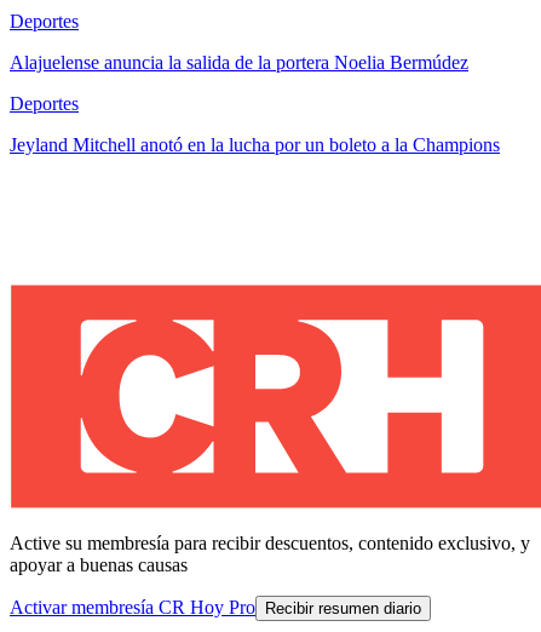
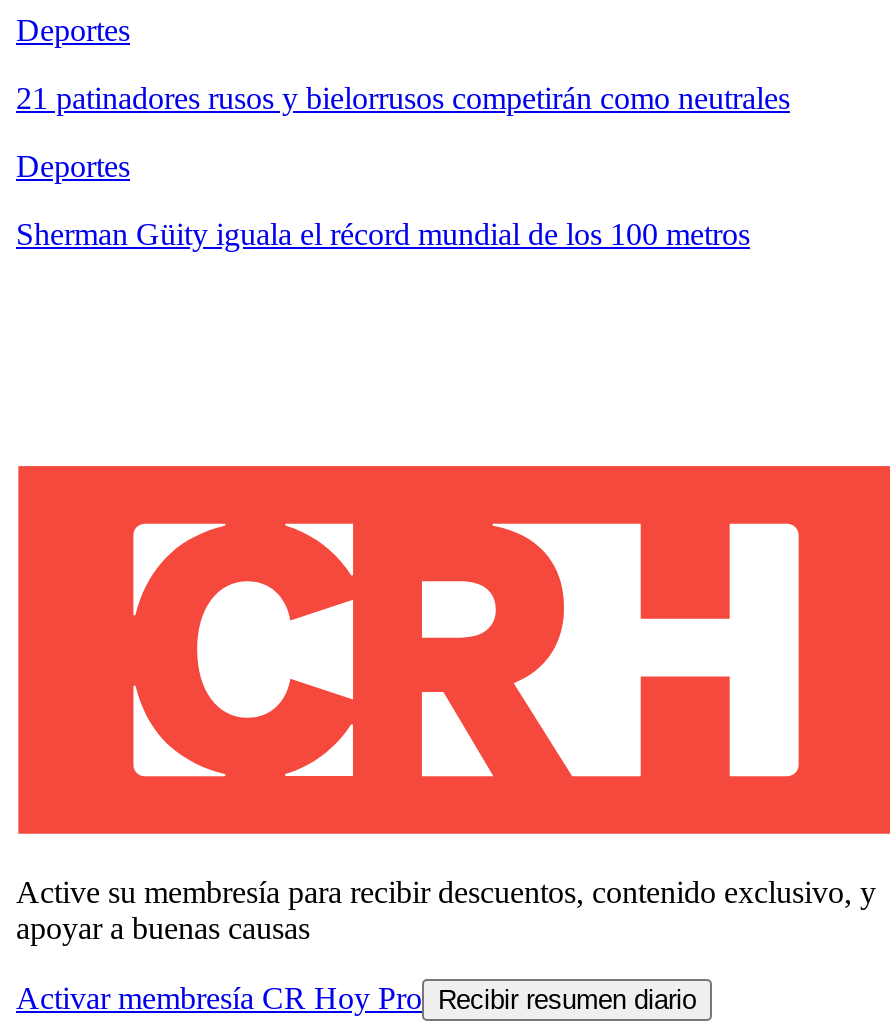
[10,52,468,73] Alajuelense anuncia la salida de la portera Noelia Bermúdez -> [16,81,790,115] 21 patinadores rusos y bielorrusos competirán como neutrales
[10,134,500,155] Jeyland Mitchell anotó en la lucha por un boleto a la Champions -> [16,217,750,251] Sherman Güity iguala el récord mundial de los 100 metros

